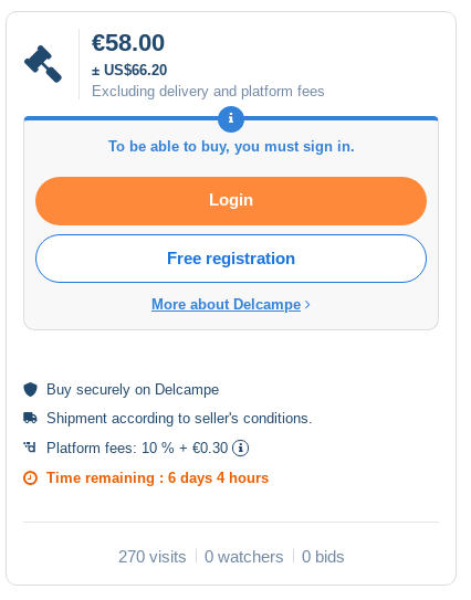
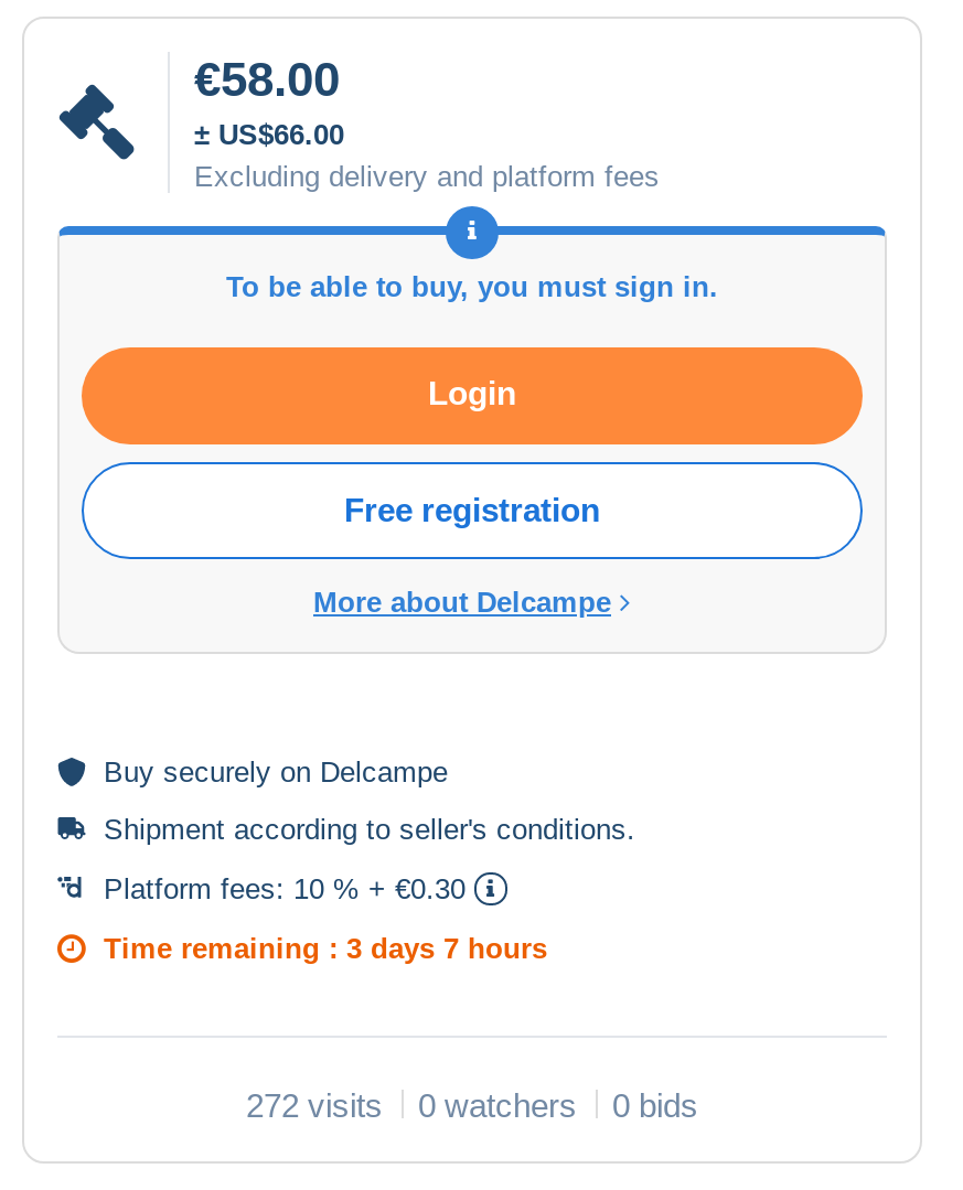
[92,62,167,78] ± US$66.20 -> [194,118,344,151] ± US$66.00
[46,470,269,486] Time remaining : 6 days 4 hours -> [104,932,547,965] Time remaining : 3 days 7 hours
[118,547,344,566] 270 visits 0 watchers 0 bids -> [246,1086,698,1124] 272 visits 0 watchers 0 bids

